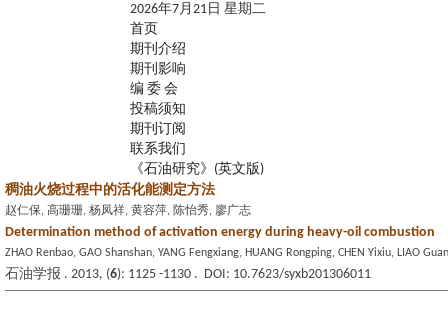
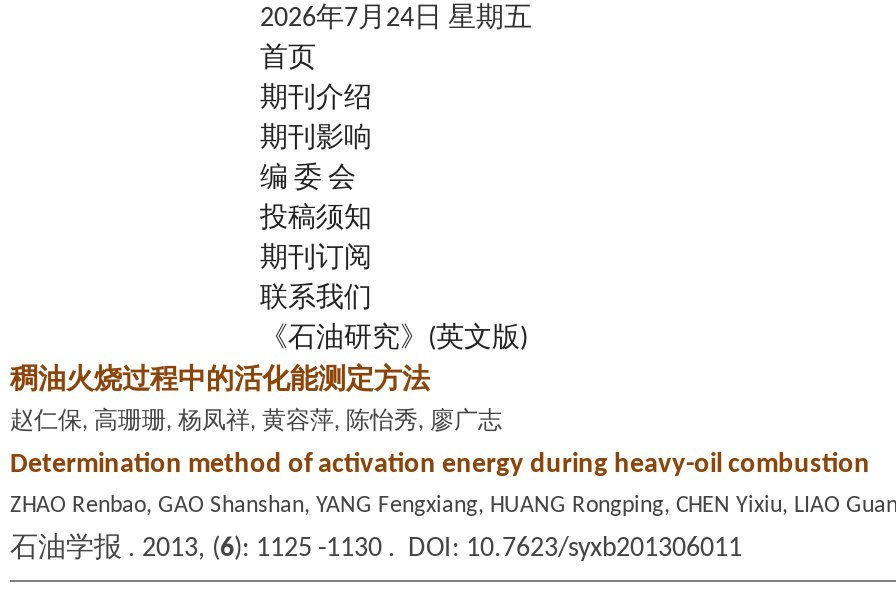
[130,2,266,17] 2026年7月21日 星期二 -> [260,4,532,34] 2026年7月24日 星期五

